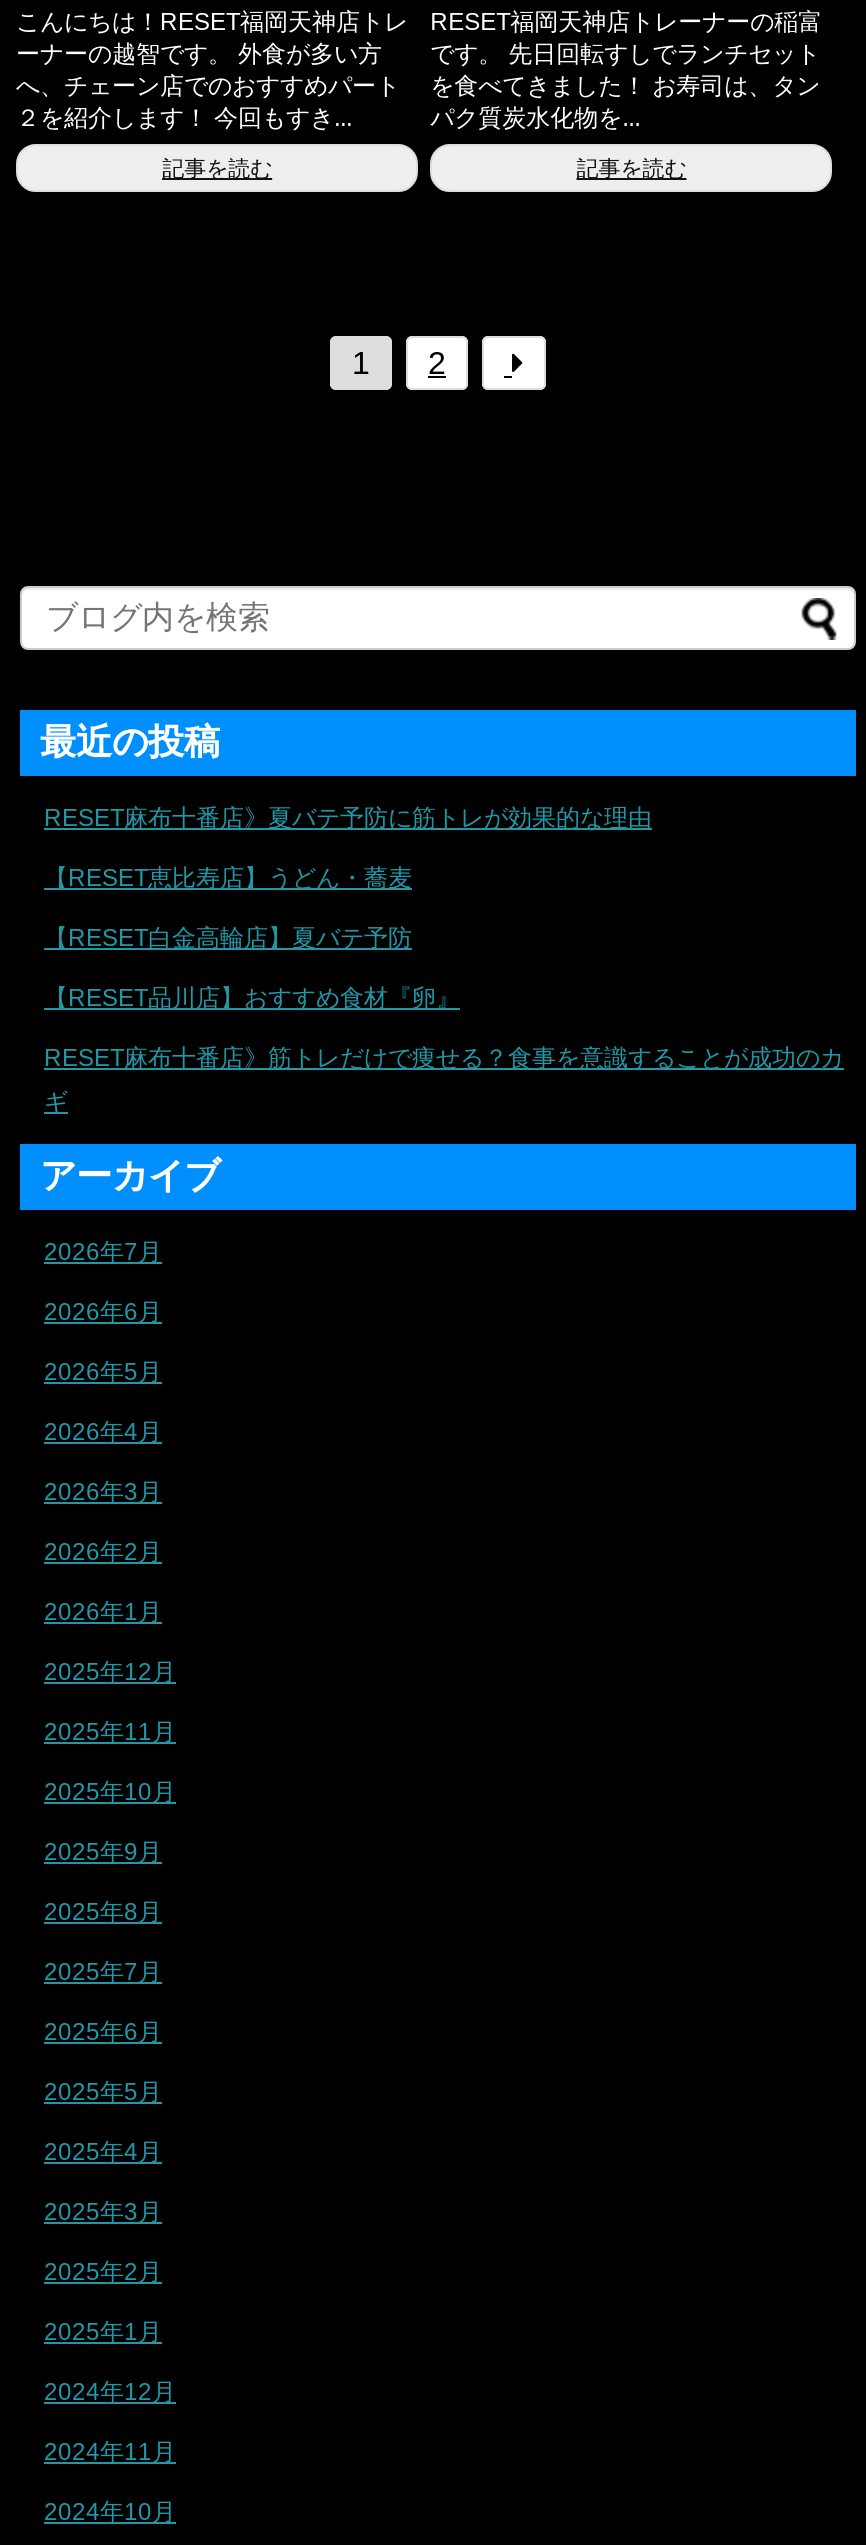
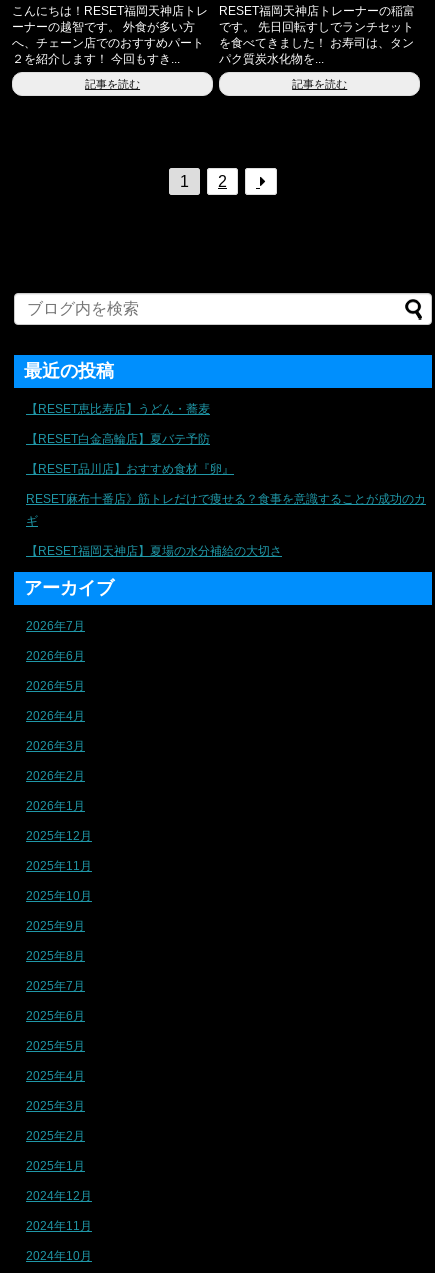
[44,804,652,832] RESET麻布十番店》夏バテ予防に筋トレが効果的な理由 -> none
moved [44,864,844,1116] -> [26,402,426,528]: 【RESET恵比寿店】うどん・蕎麦 | 【RESET白金高輪店】夏バテ予防 | 【RESET品川店】おすすめ食材『卵』 | RESET麻布十番店》筋トレだけで痩せる？食事を意識することが成功のカ | ギ
none -> [26,544,282,558] 【RESET福岡天神店】夏場の水分補給の大切さ

